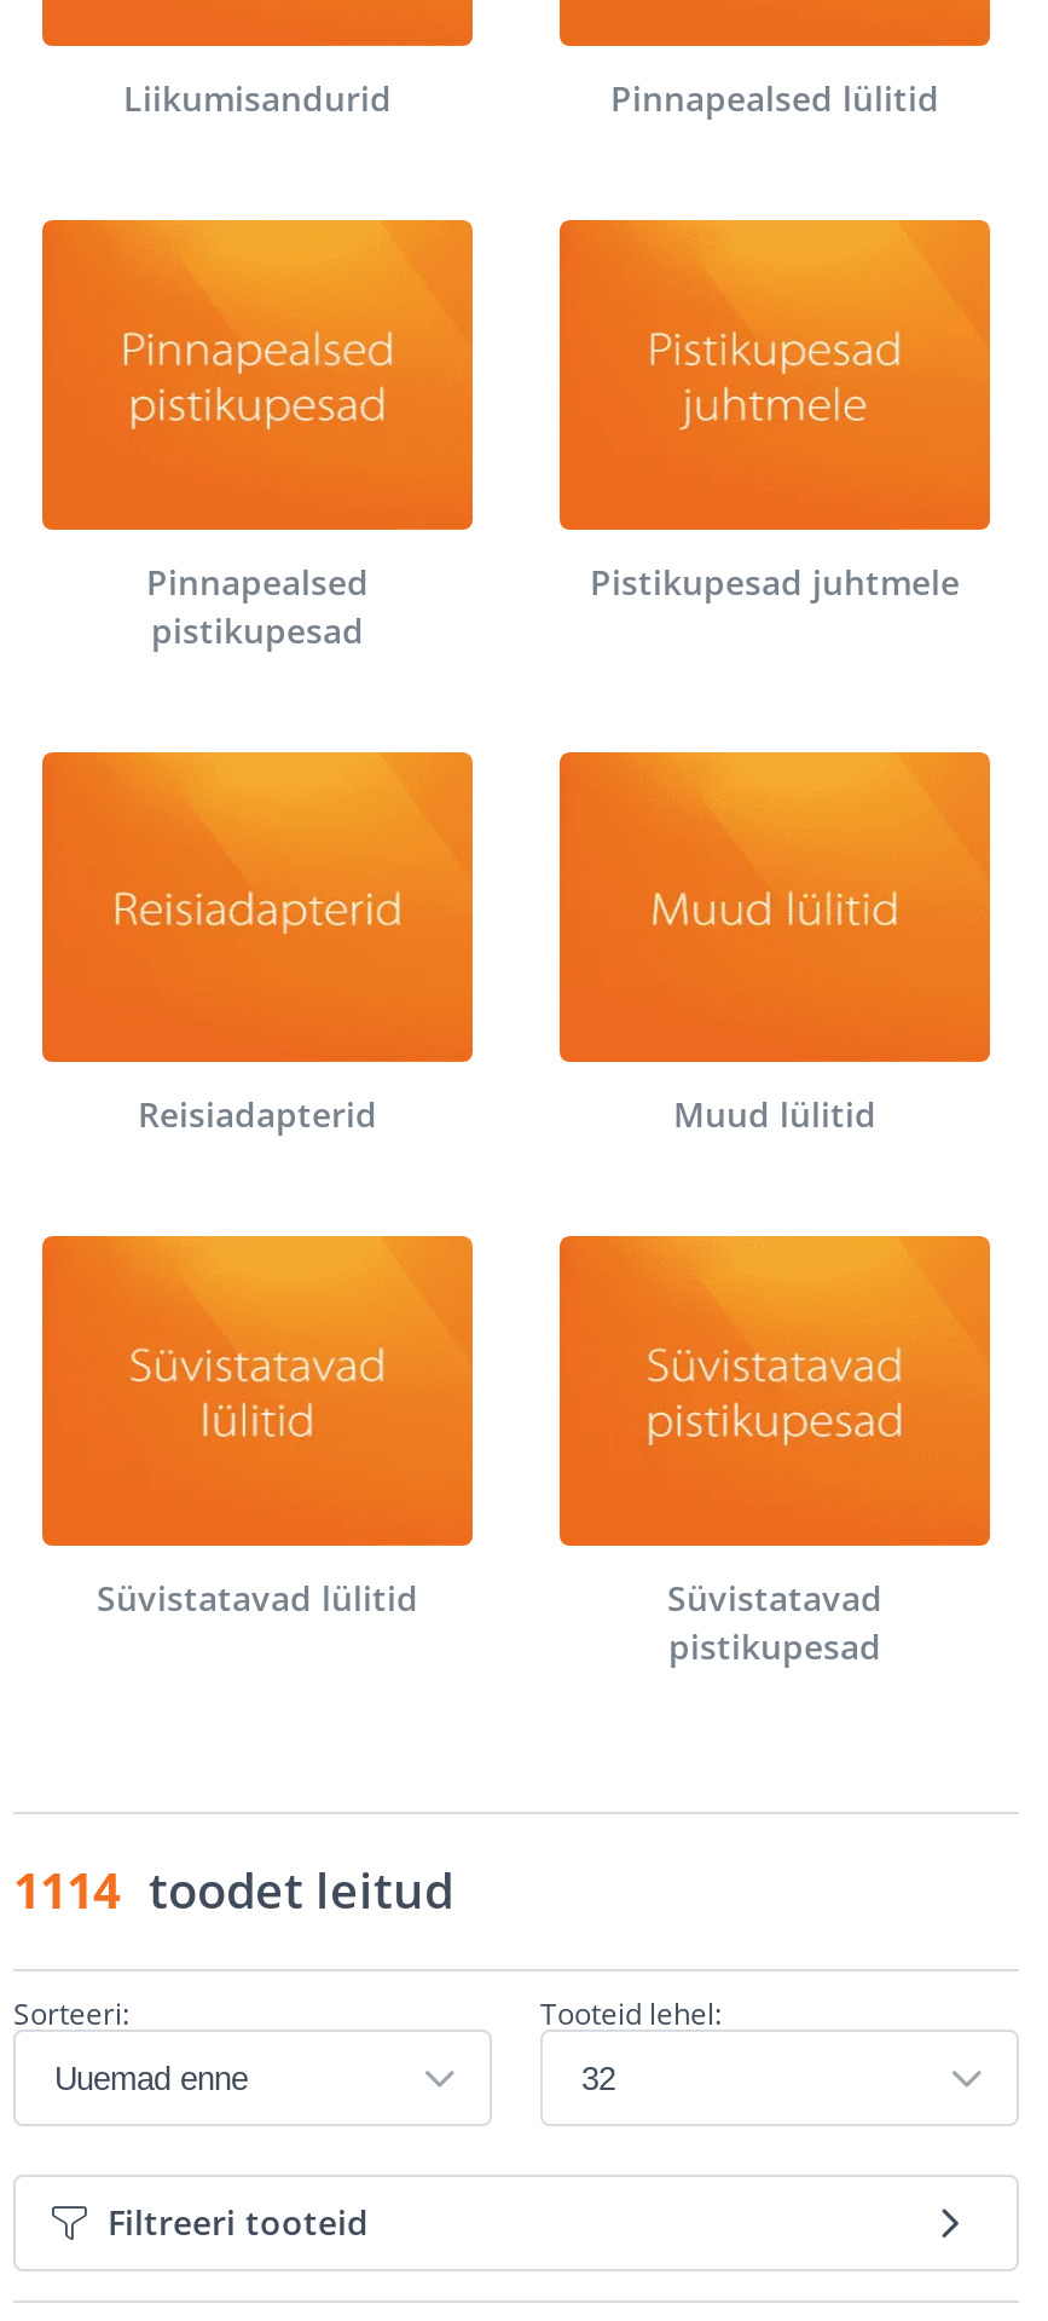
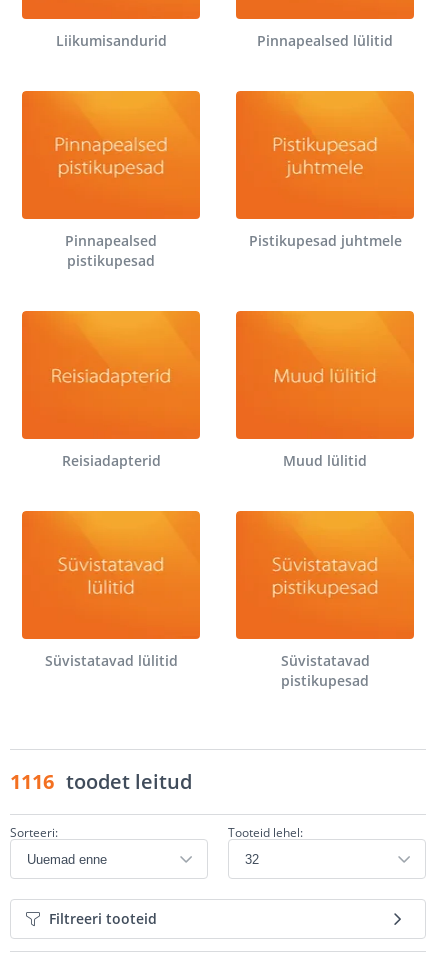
[13,1858,453,1923] 1114 toodet leitud -> [10,768,192,795] 1116 toodet leitud

